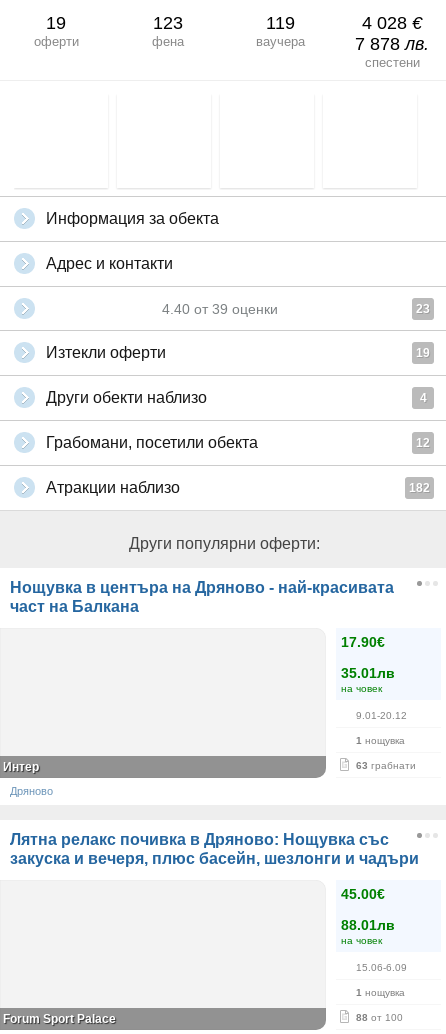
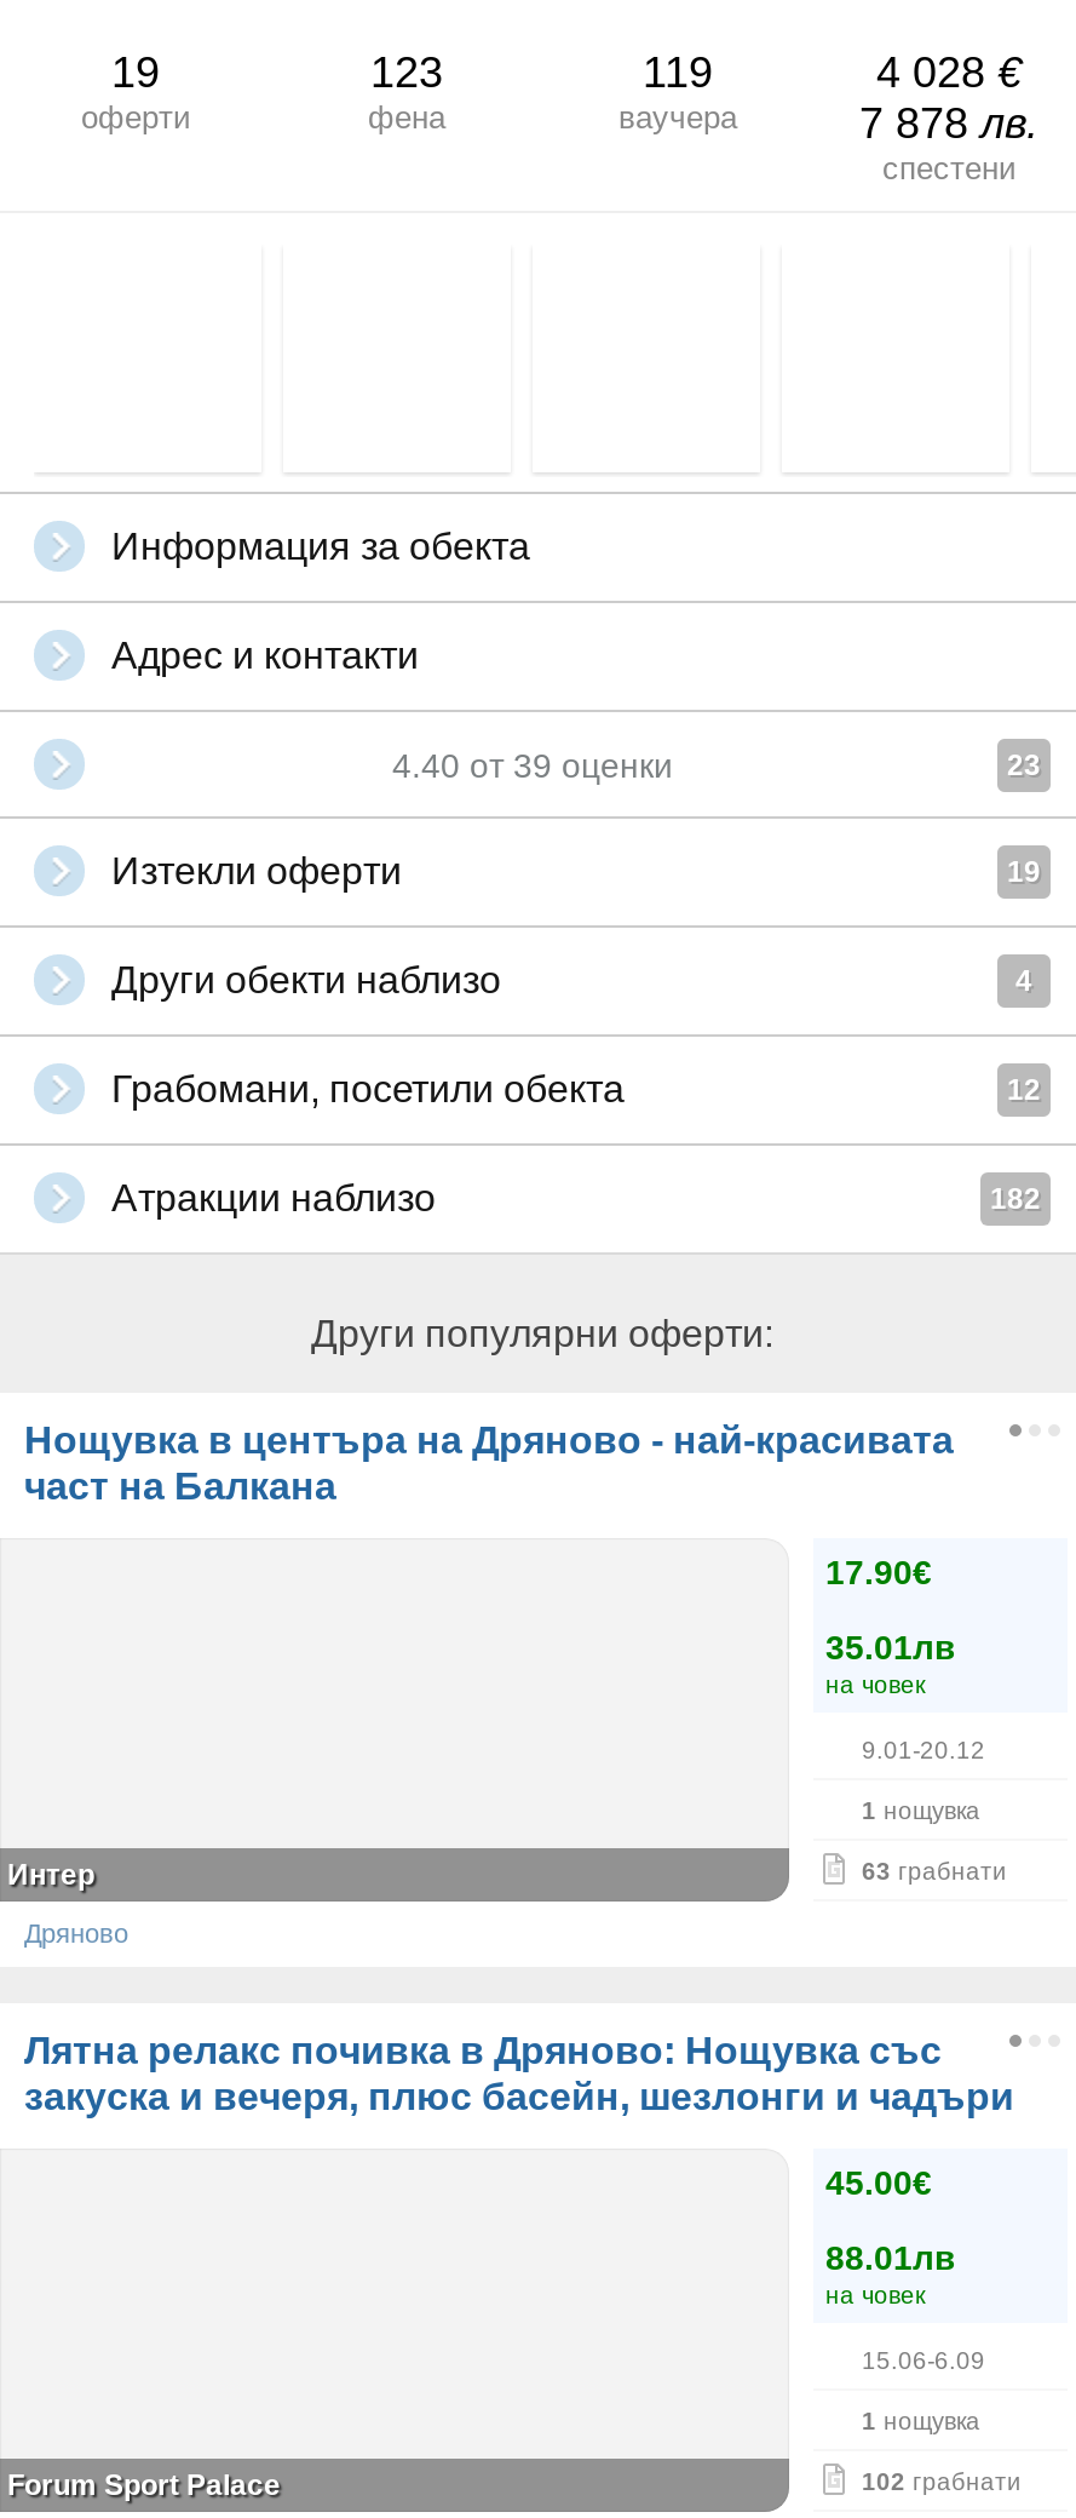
[356,1012,403,1023] 88 от 100 -> [862,2468,1022,2495] 102 грабнати

